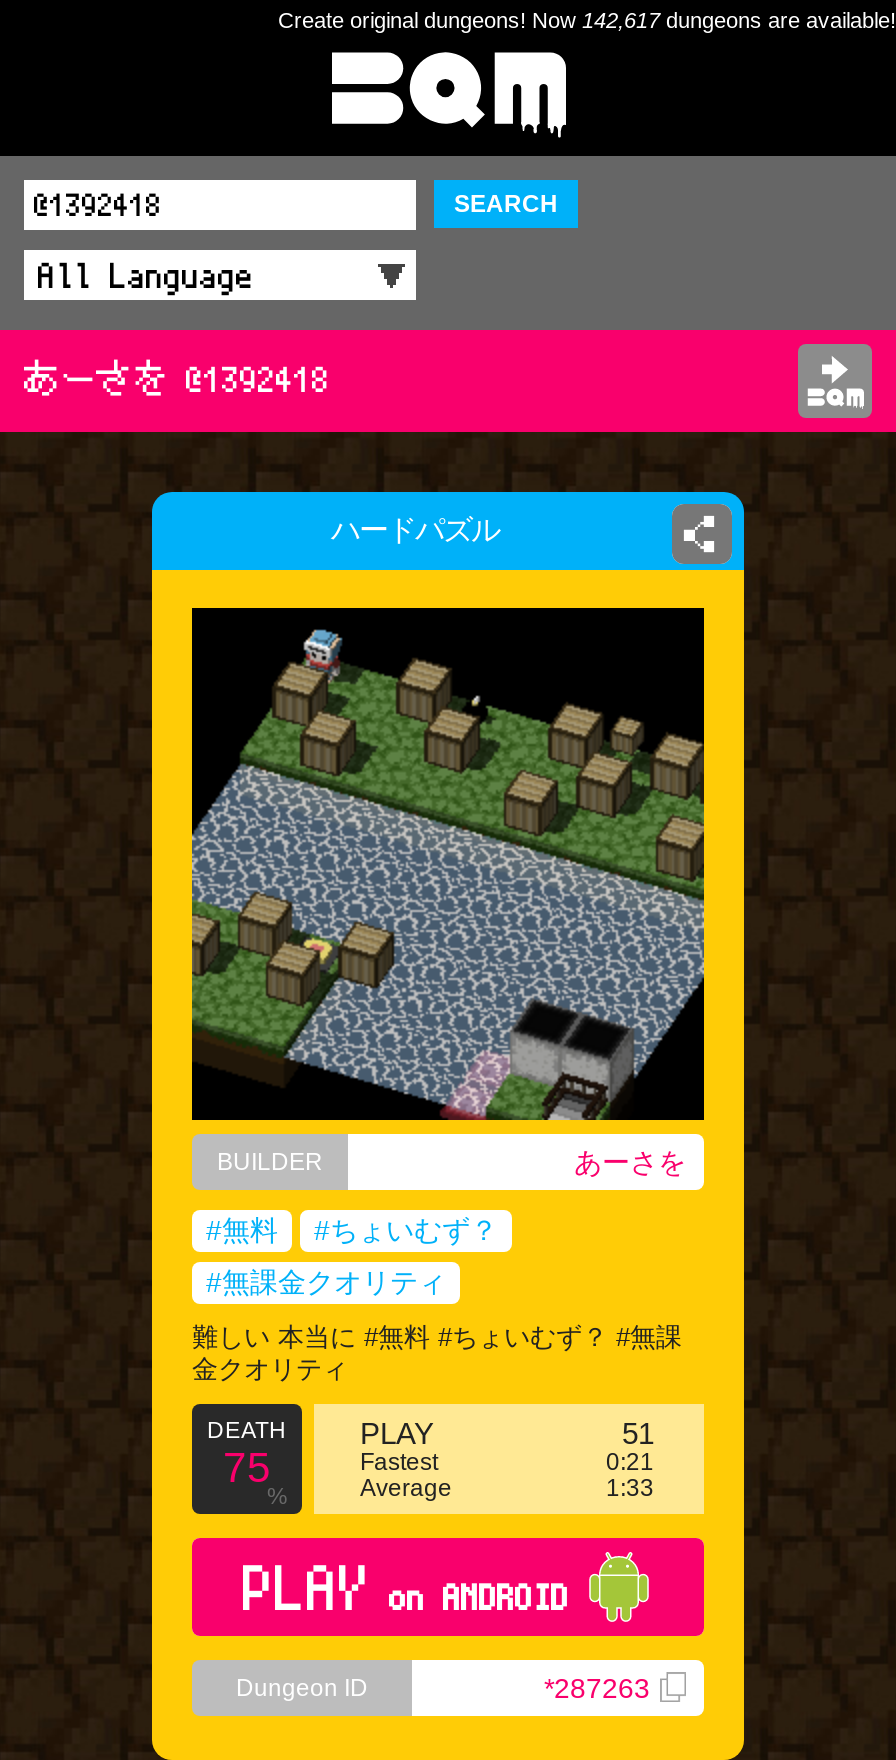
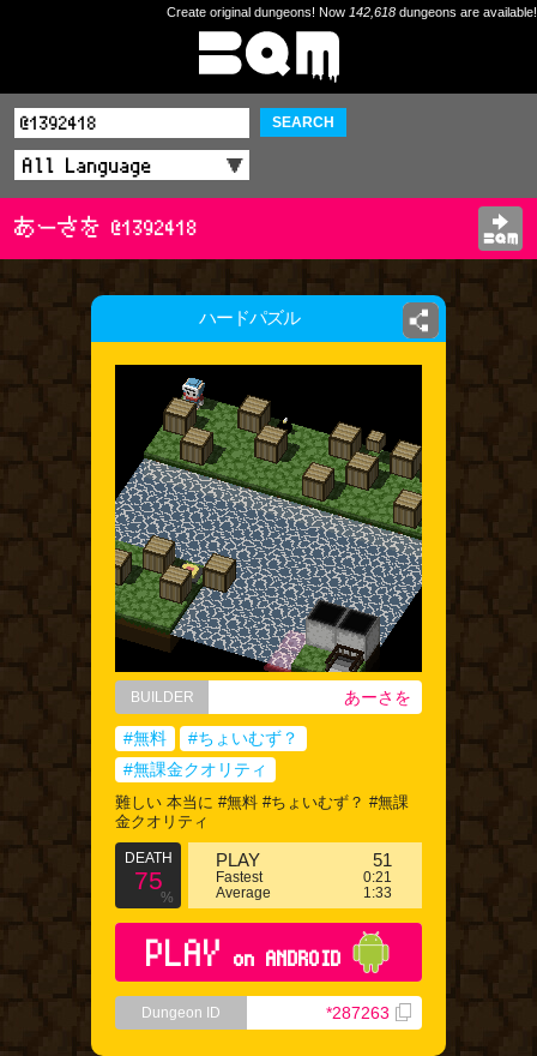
[278,8,896,32] Create original dungeons! Now 142,617 dungeons are available! -> [167,5,537,19] Create original dungeons! Now 142,618 dungeons are available!

